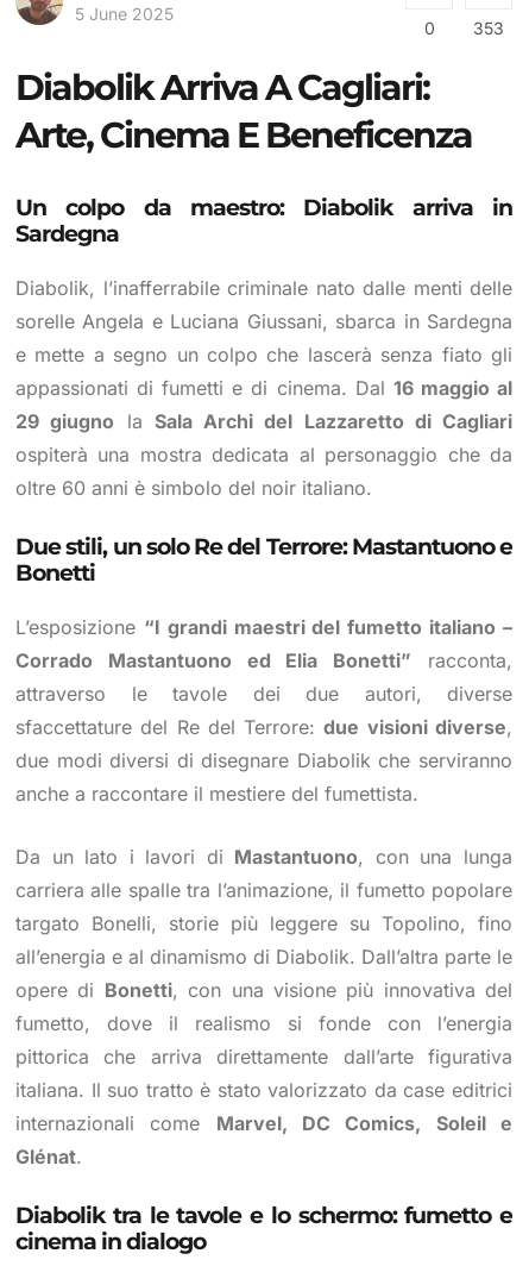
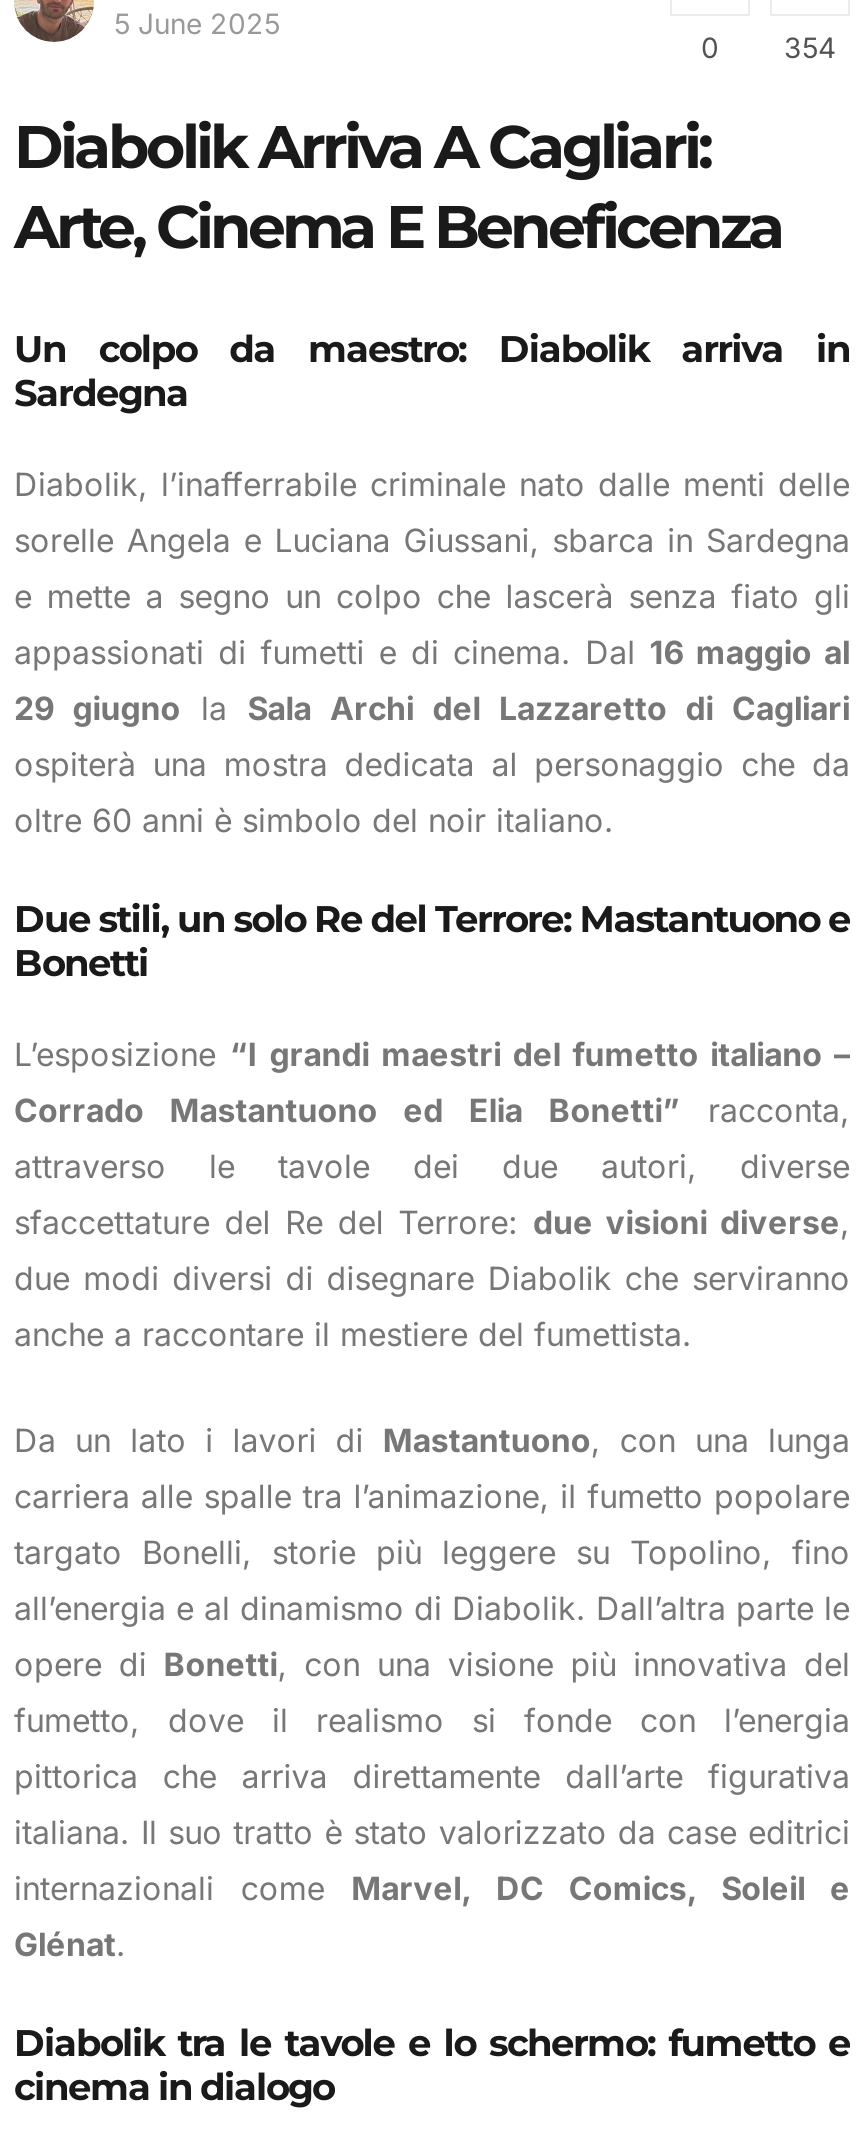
[424,17,504,38] 0 353 -> [701,29,836,63] 0 354

